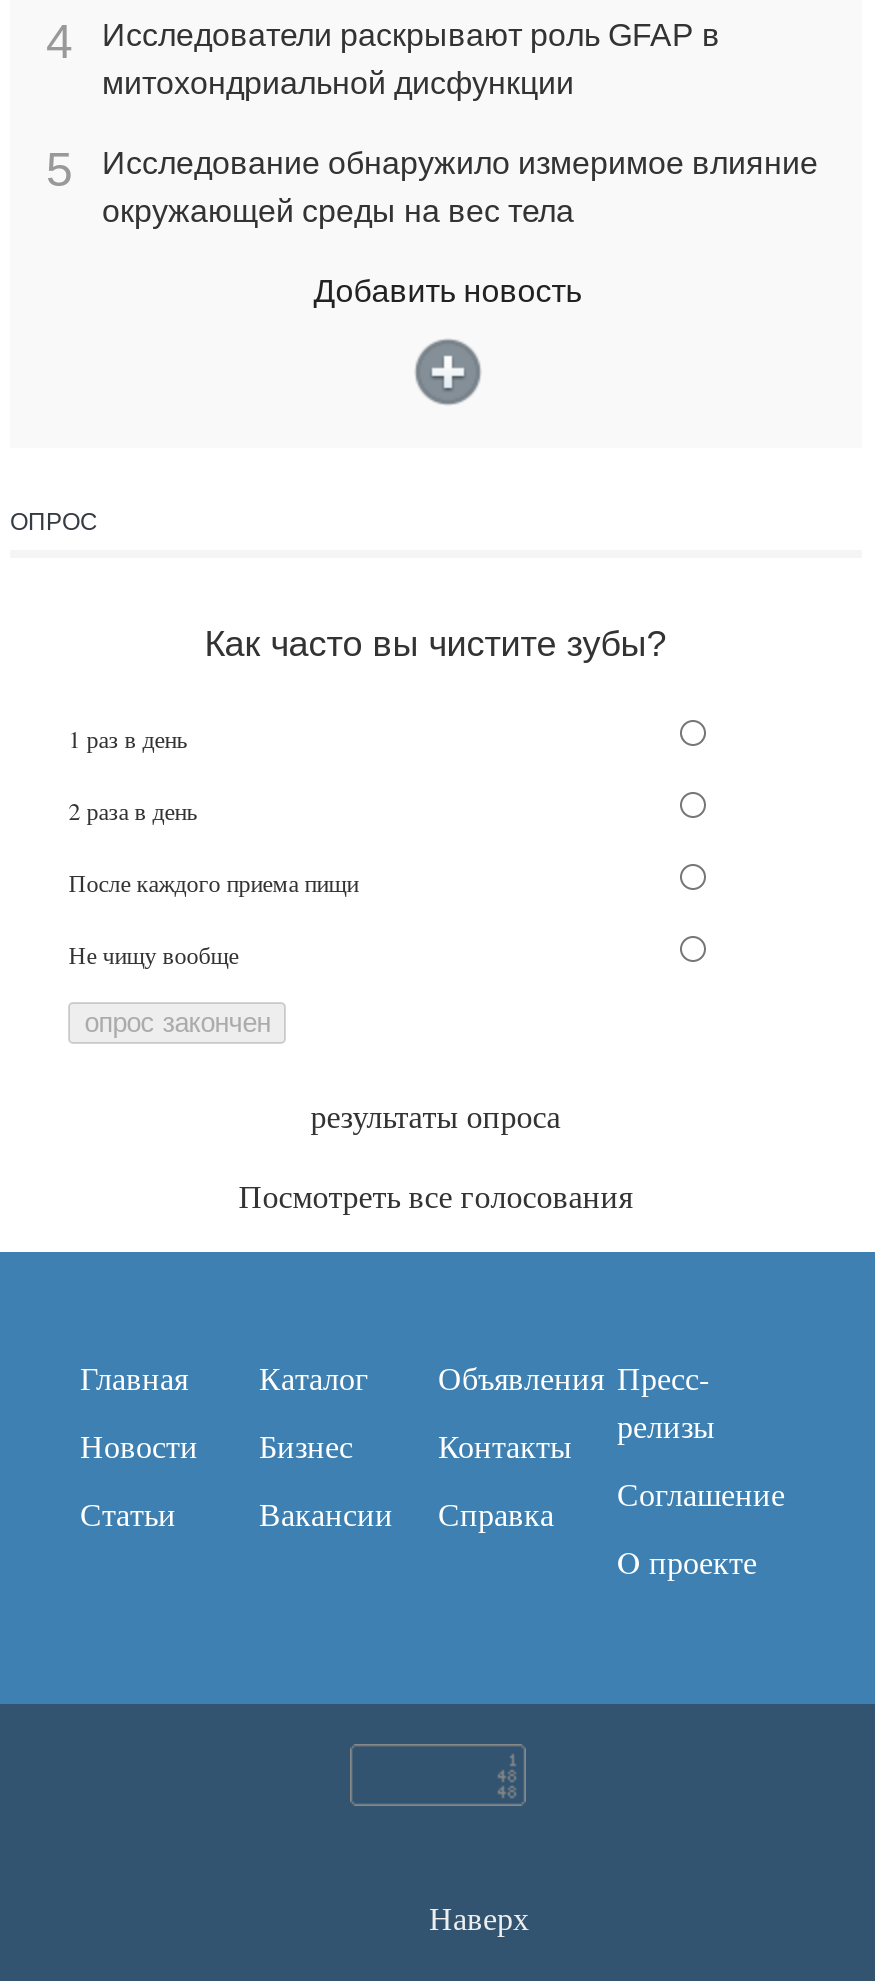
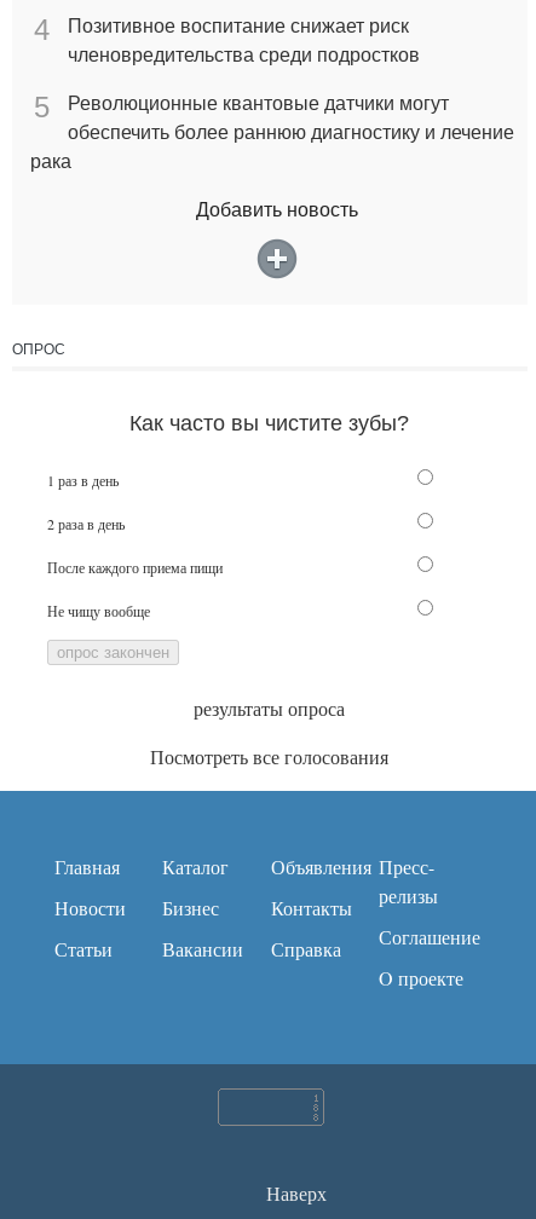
[102,18,720,100] Исследователи раскрывают роль GFAP в | митохондриальной дисфункции -> [68,16,420,65] Позитивное воспитание снижает риск | членовредительства среди подростков
[102,146,818,228] Исследование обнаружило измеримое влияние | окружающей среды на вес тела -> [30,93,514,172] Революционные квантовые датчики могут | обеспечить более раннюю диагностику и лечение | рака

